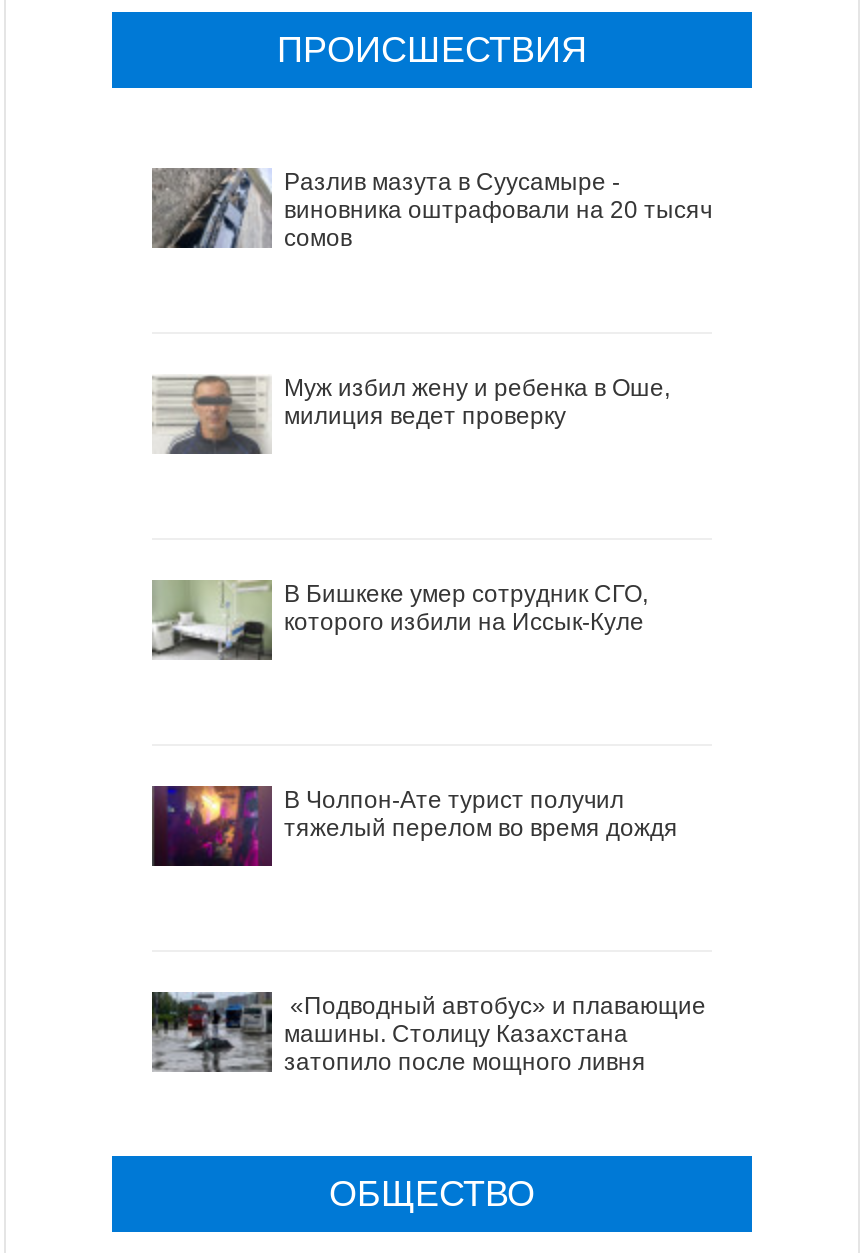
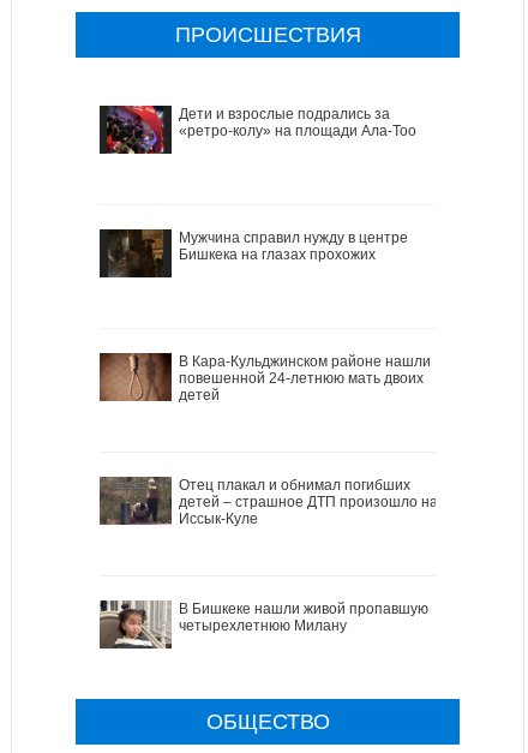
[152,166,712,252] [image] | Разлив мазута в Суусамыре - | виновника оштрафовали на 20 тысяч | сомов -> [100,104,416,155] [image] | Дети и взрослые подрались за | «ретро-колу» на площади Ала-Тоо
[152,374,670,454] [image] | Муж избил жену и ребенка в Оше, | милиция ведет проверку -> [98,228,408,279] [image] | Мужчина справил нужду в центре | Бишкека на глазах прохожих
[152,580,648,660] [image] | В Бишкеке умер сотрудник СГО, | которого избили на Иссык-Куле -> [98,353,431,403] [image] | В Кара-Кульджинском районе нашли | повешенной 24-летнюю мать двоих | детей
[154,784,678,868] [image] | В Чолпон-Ате турист получил | тяжелый перелом во время дождя -> [100,476,438,527] [image] | Отец плакал и обнимал погибших | детей – страшное ДТП произошло на | Иссык-Куле
[152,992,706,1076] [image] | «Подводный автобус» и плавающие | машины. Столицу Казахстана | затопило после мощного ливня -> [100,600,428,649] [image] | В Бишкеке нашли живой пропавшую | четырехлетнюю Милану

